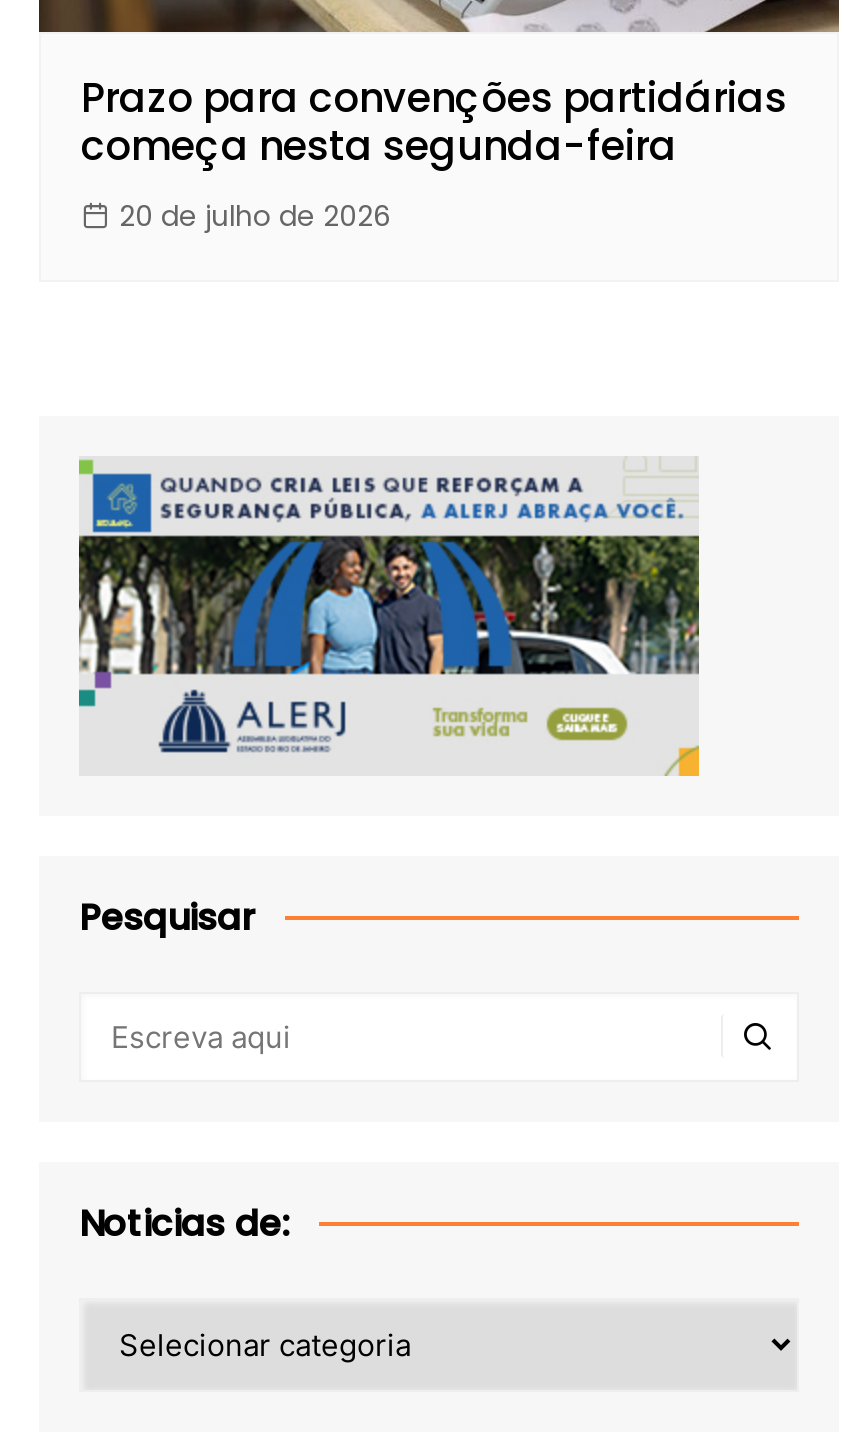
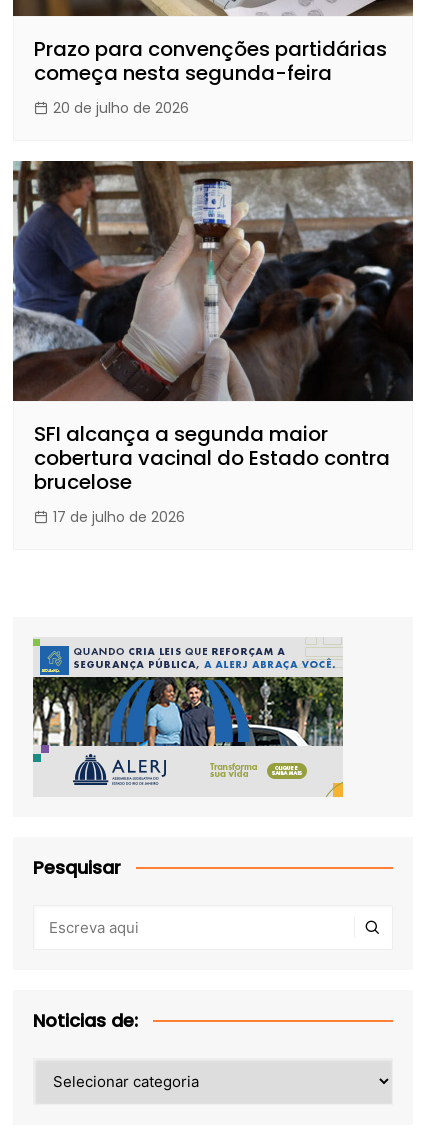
none -> [12,160,413,527] [image] | SFI alcança a segunda maior | cobertura vacinal do Estado contra | brucelose | 17 de julho de 2026

